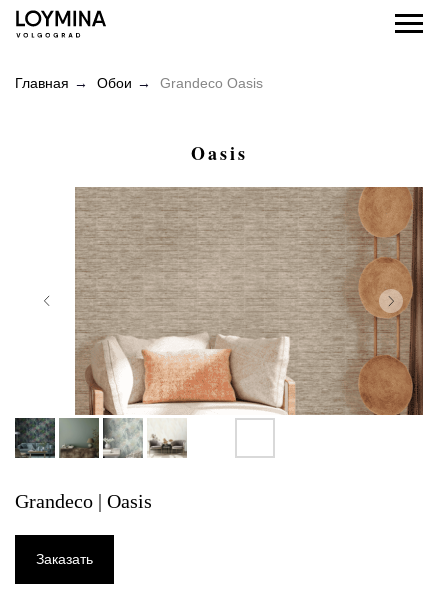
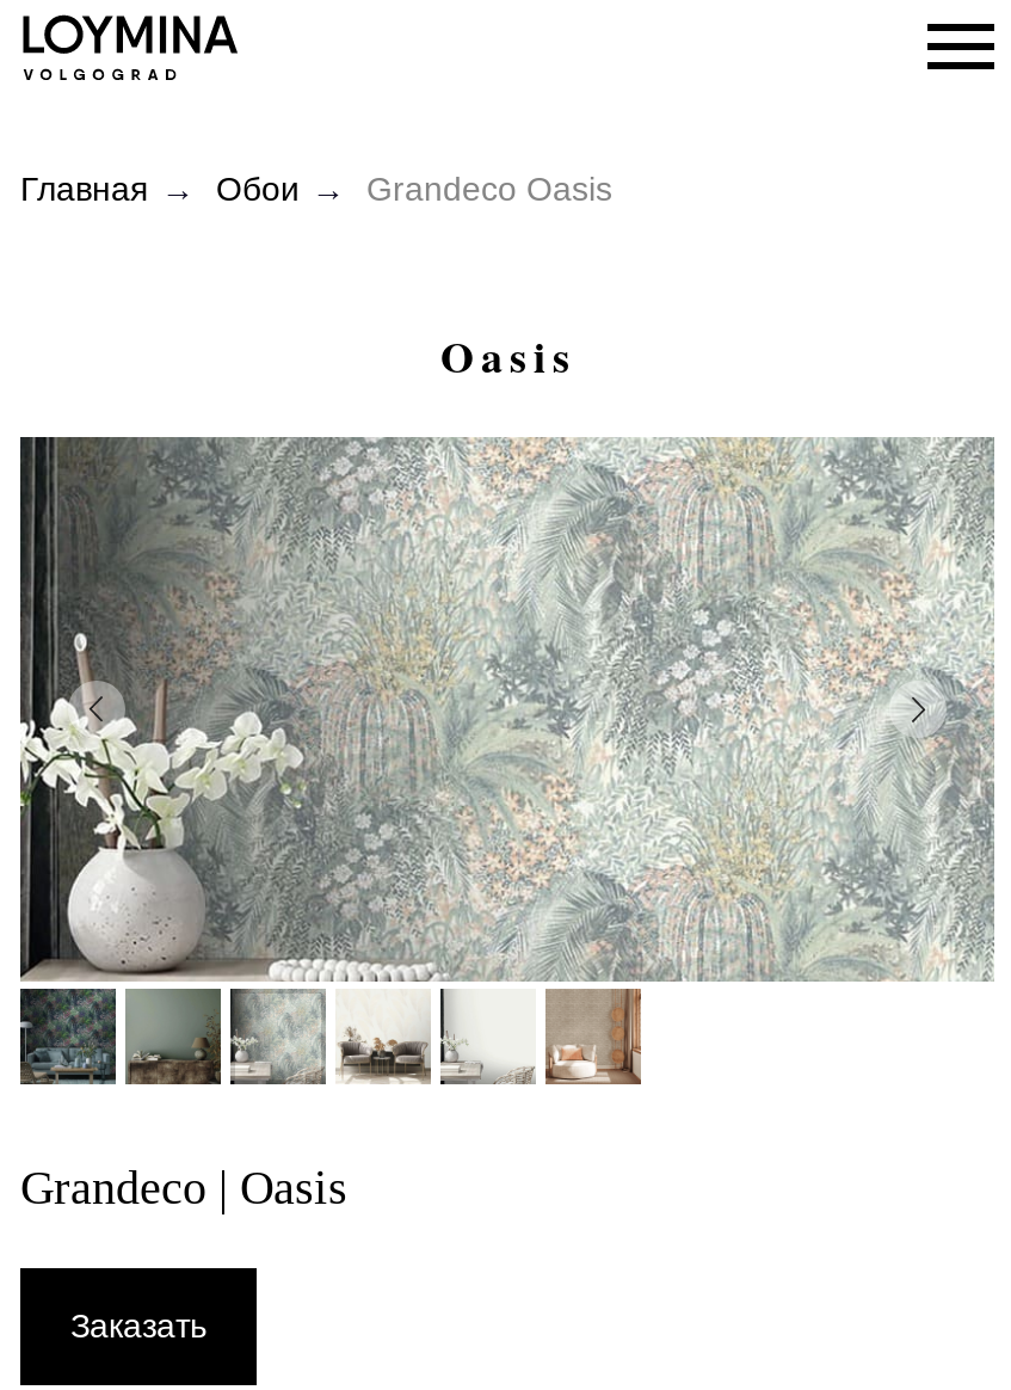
[15,187,424,458] [image] -> [18,435,994,1087] [image]

